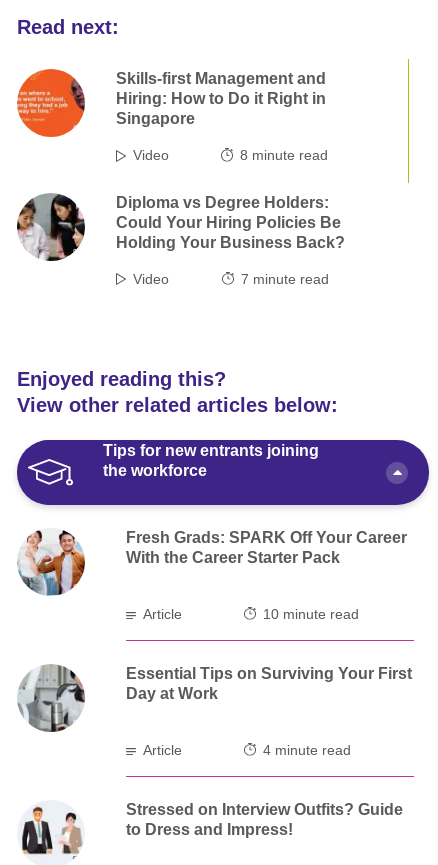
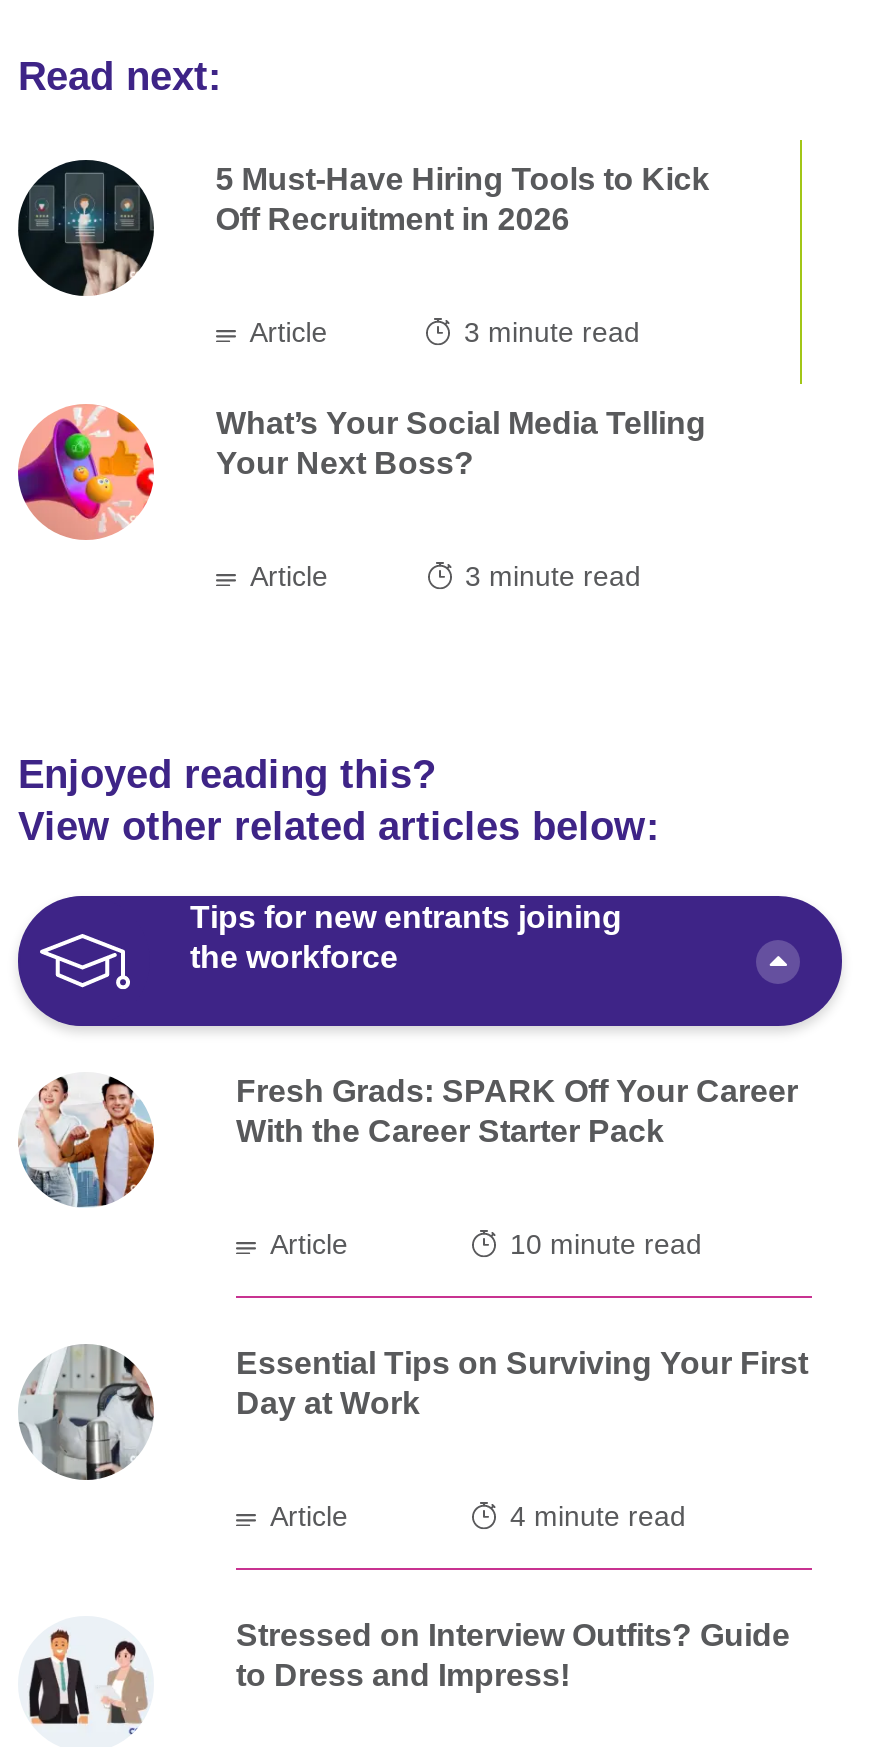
[16,68,326,138] [image] | Skills-first Management and | Hiring: How to Do it Right in | Singapore -> [16,158,710,298] [image] | 5 Must-Have Hiring Tools to Kick | Off Recruitment in 2026
[133,147,328,163] Video | 8 minute read -> [250,317,640,349] Article | 3 minute read
[16,193,345,262] [image] | Diploma vs Degree Holders: | Could Your Hiring Policies Be | Holding Your Business Back? -> [18,404,706,542] [image] | What’s Your Social Media Telling | Your Next Boss?
[133,271,328,287] Video | 7 minute read -> [250,561,641,593] Article | 3 minute read

